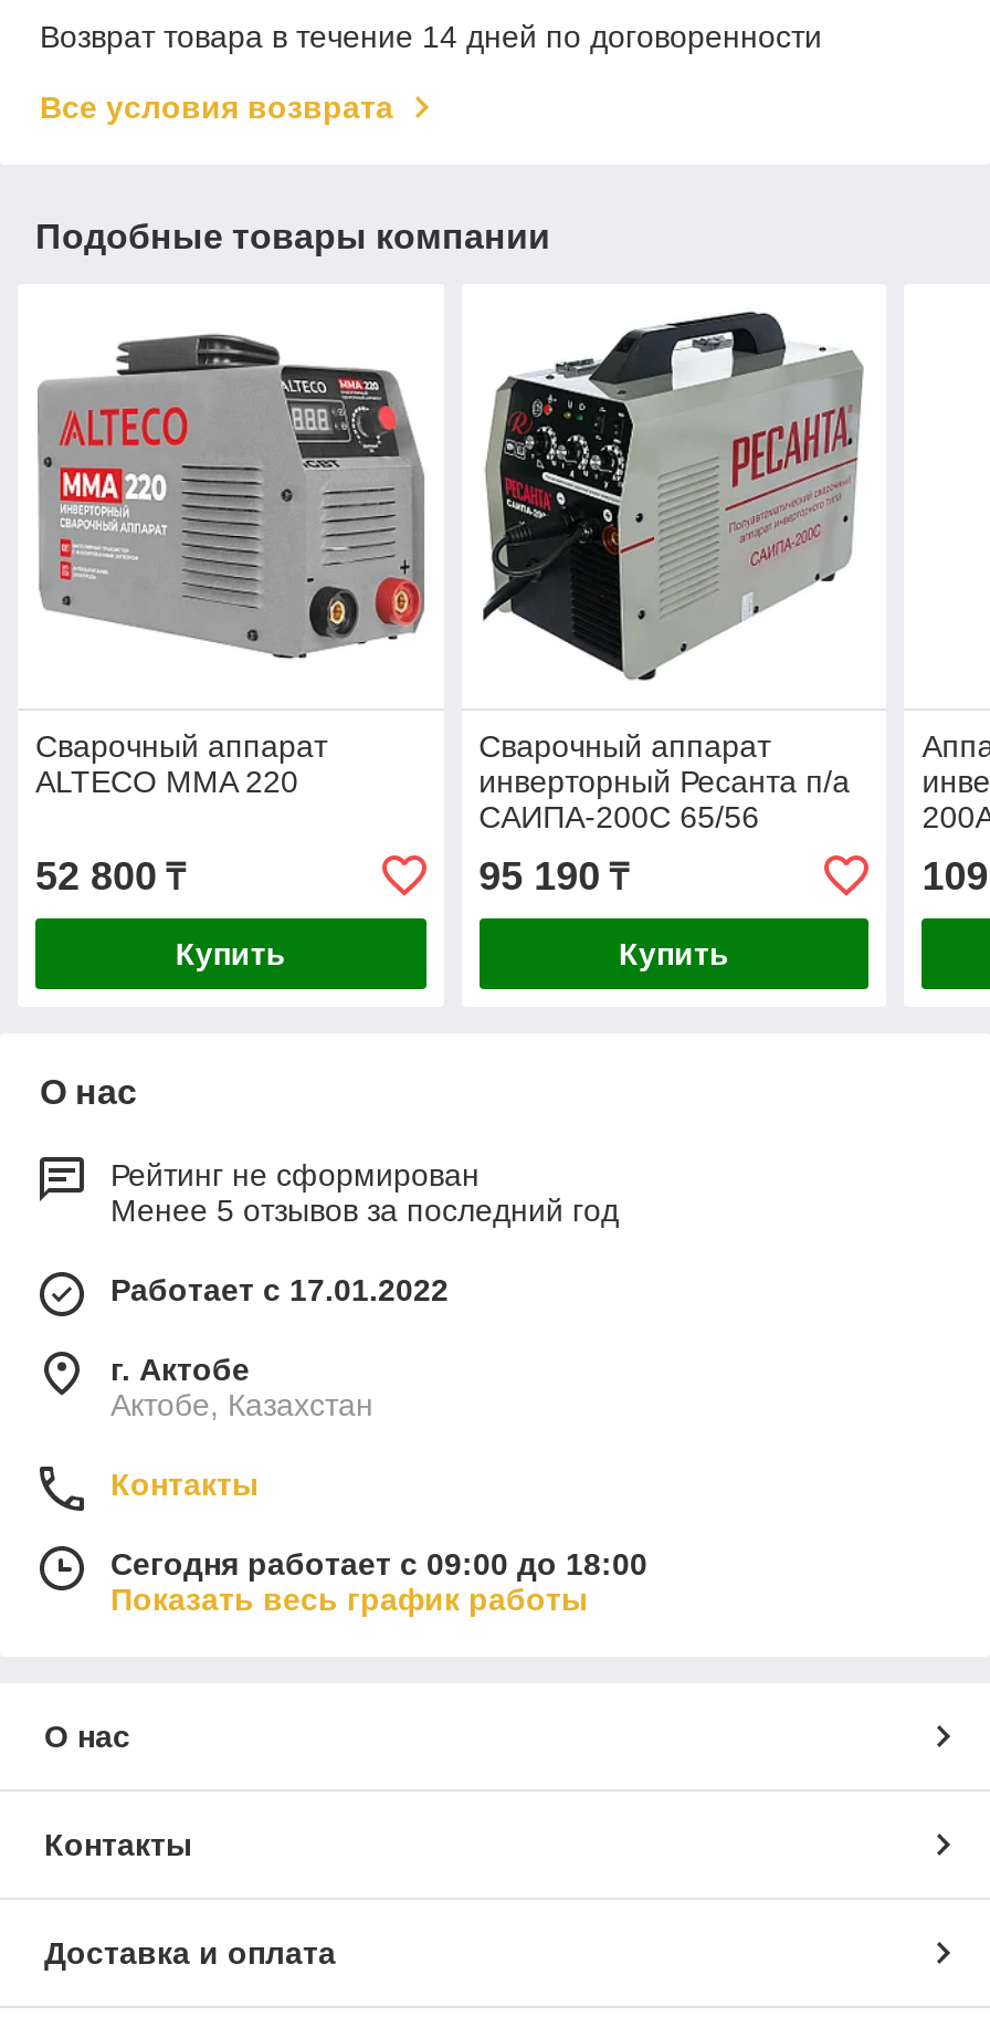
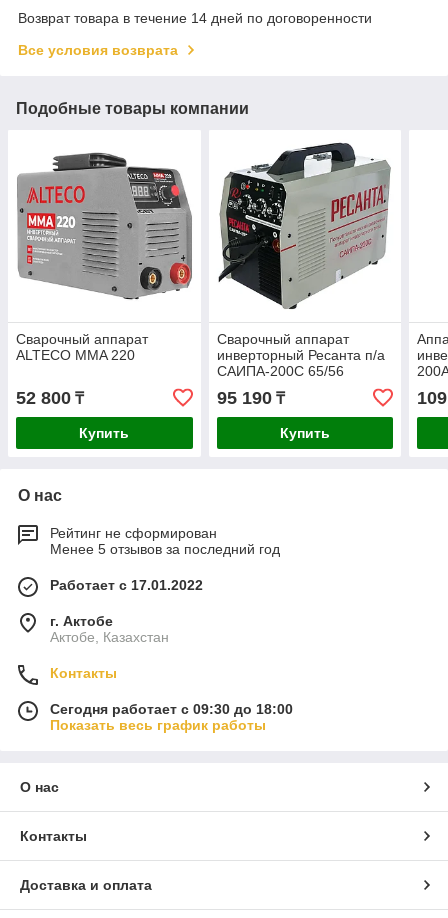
[110,1547,647,1582] Сегодня работает с 09:00 до 18:00 -> [50,701,293,717] Сегодня работает с 09:30 до 18:00

